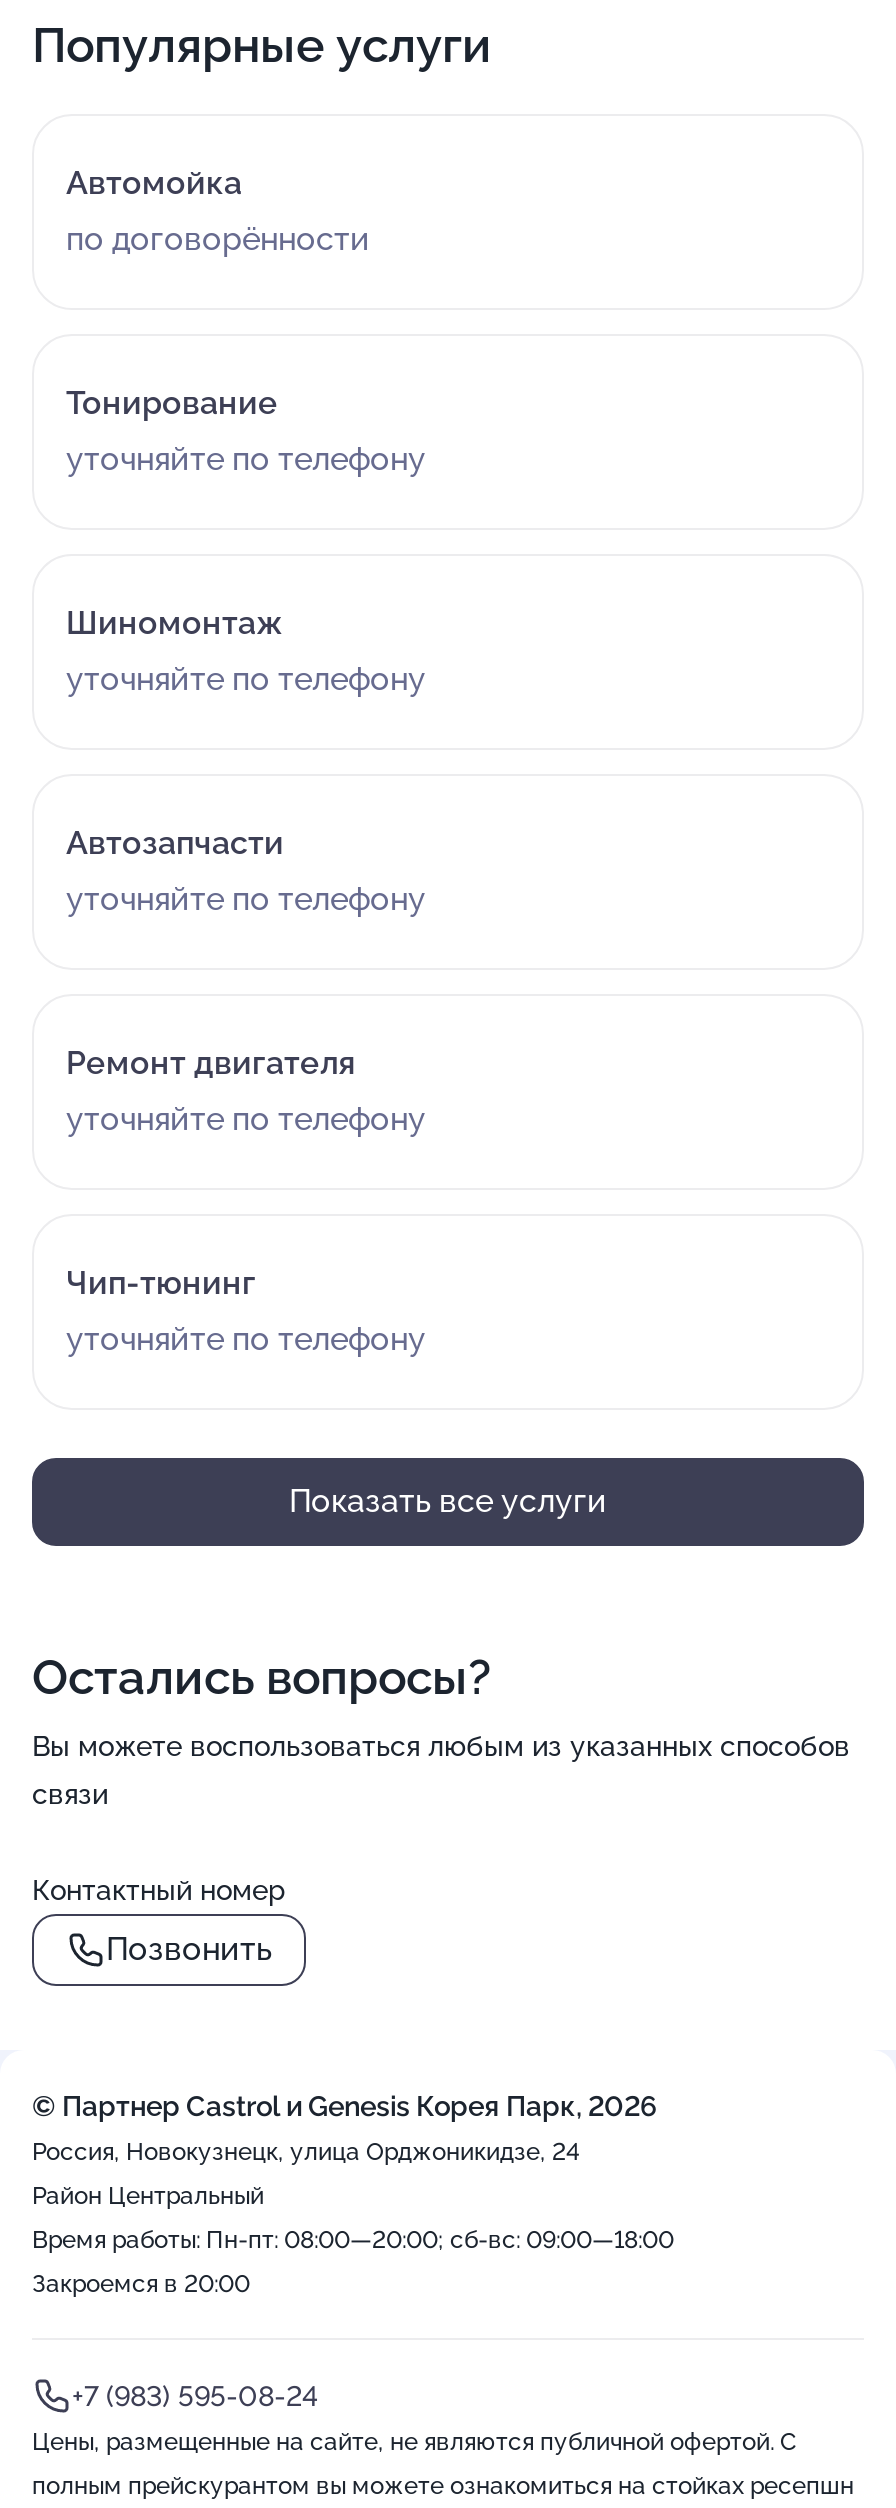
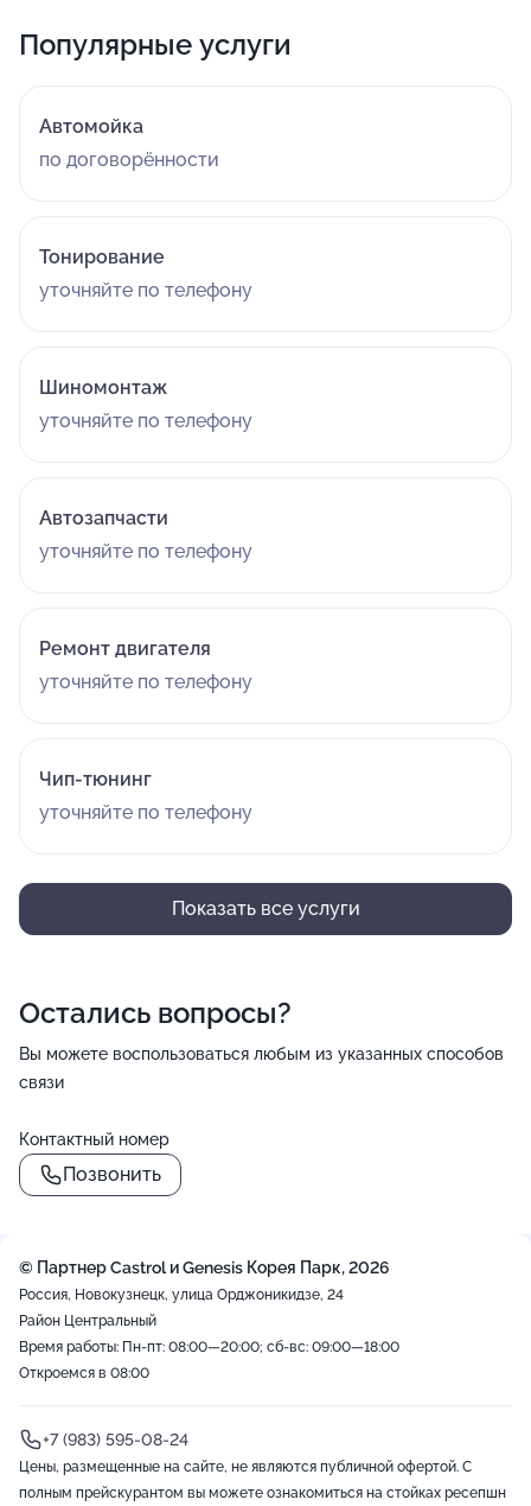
[32,2270,250,2298] Закроемся в 20:00 -> [19,1365,149,1381] Откроемся в 08:00

